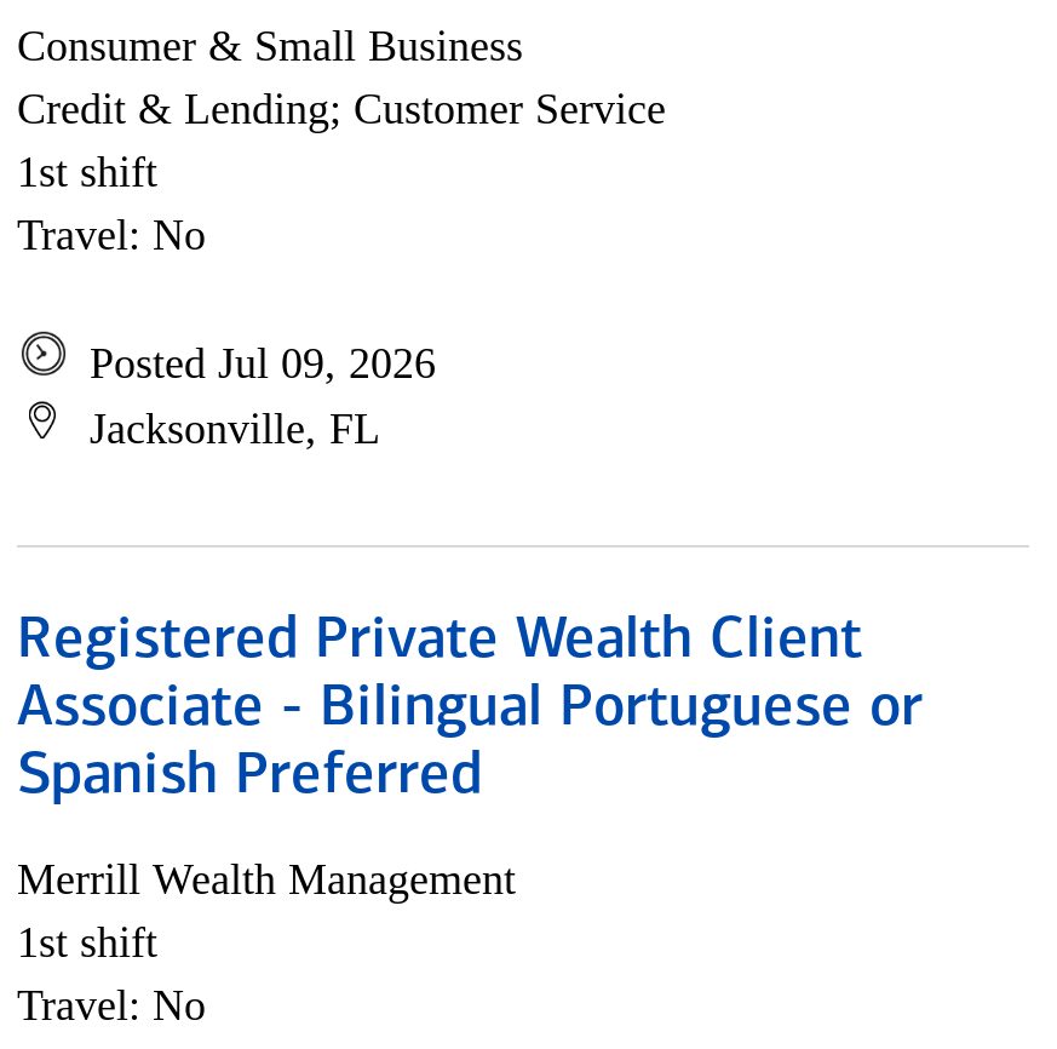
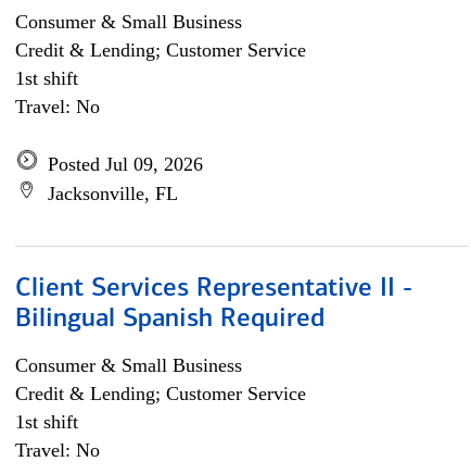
[17,613,923,807] Registered Private Wealth Client | Associate - Bilingual Portuguese or | Spanish Preferred -> [15,276,412,333] Client Services Representative II - | Bilingual Spanish Required
[17,855,516,904] Merrill Wealth Management -> [15,354,306,404] Consumer & Small Business | Credit & Lending; Customer Service

